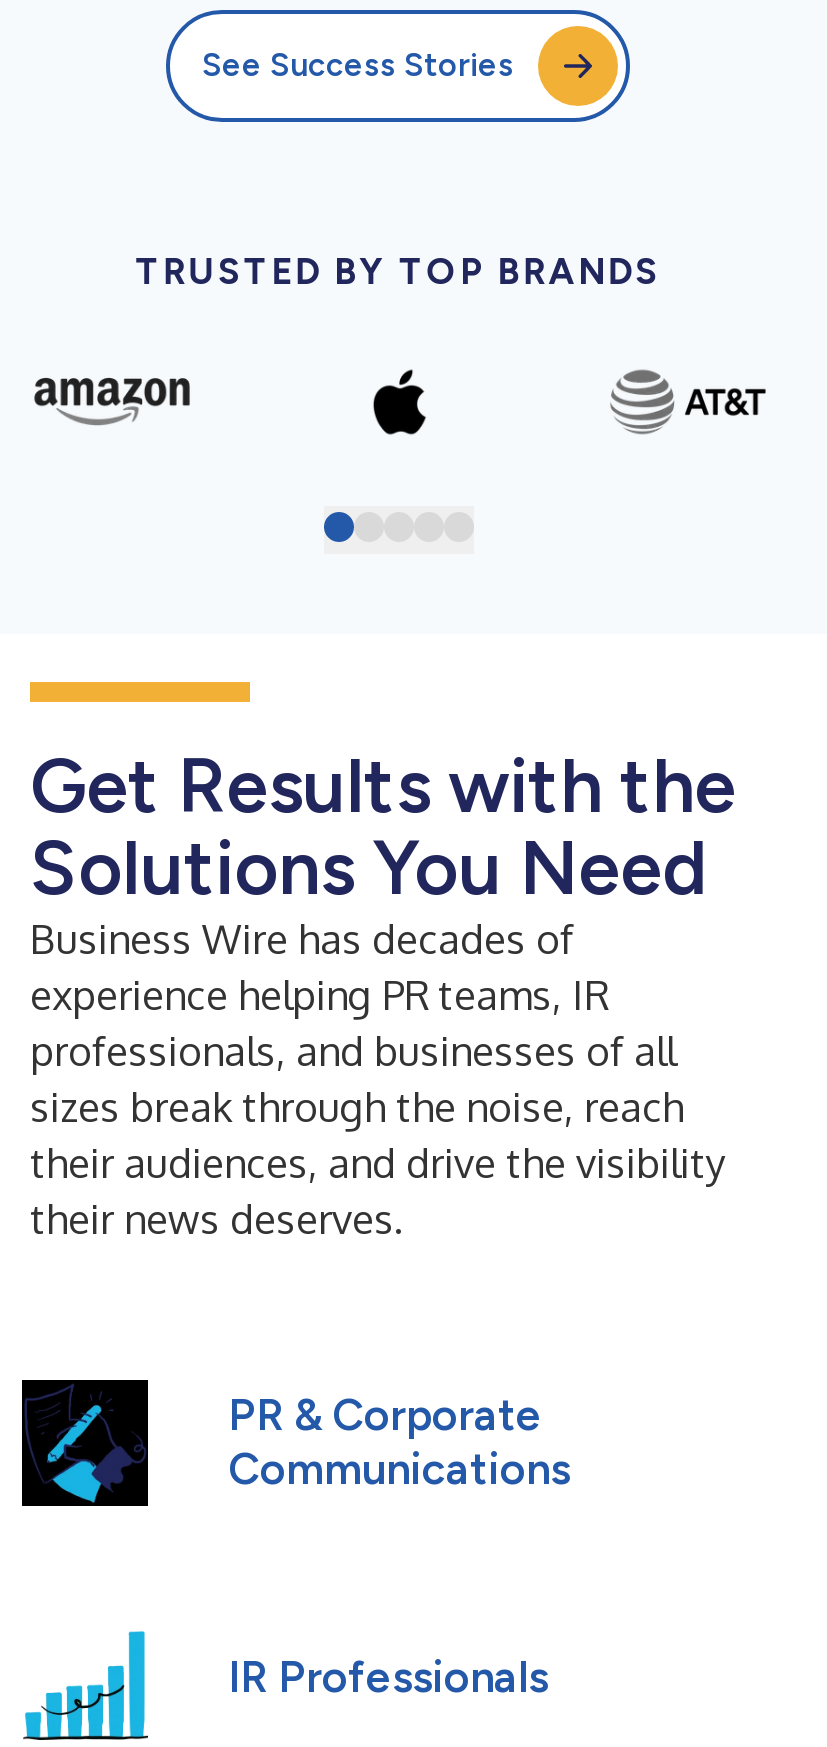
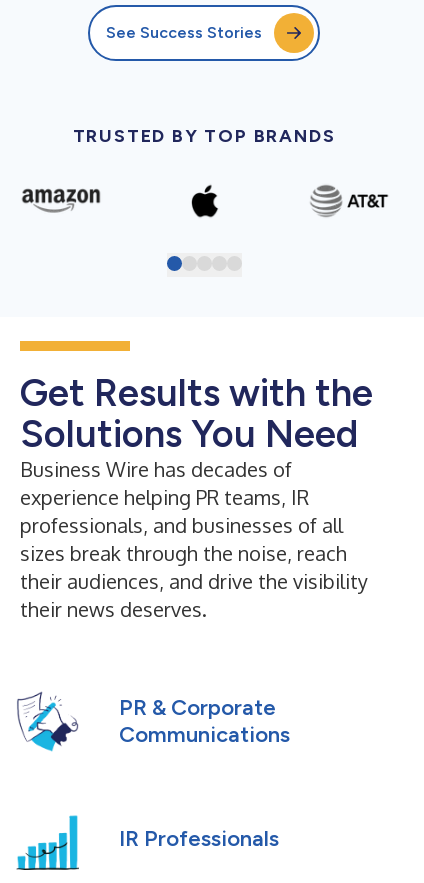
[20,1378,150,1508] [image] -> [16,690,79,753] [image]

